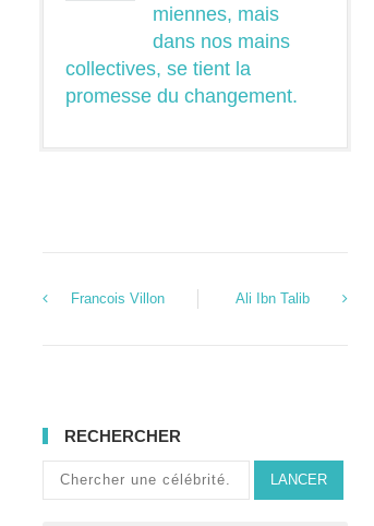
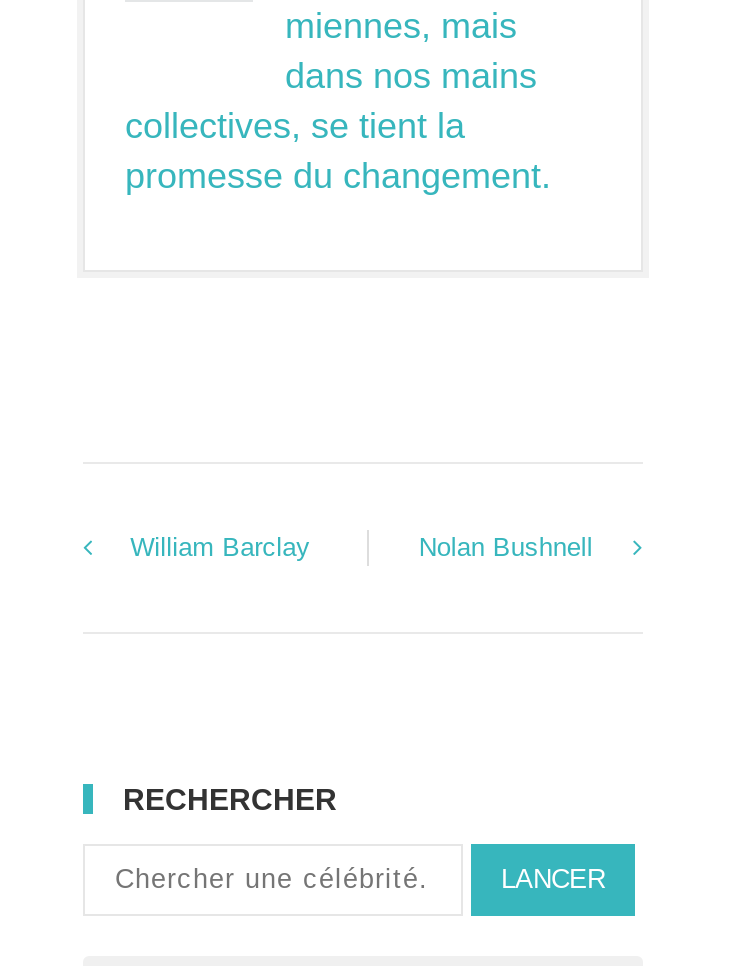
[70,290,310,306] Francois Villon | Ali Ibn Talib -> [130,531,593,561] William Barclay | Nolan Bushnell

